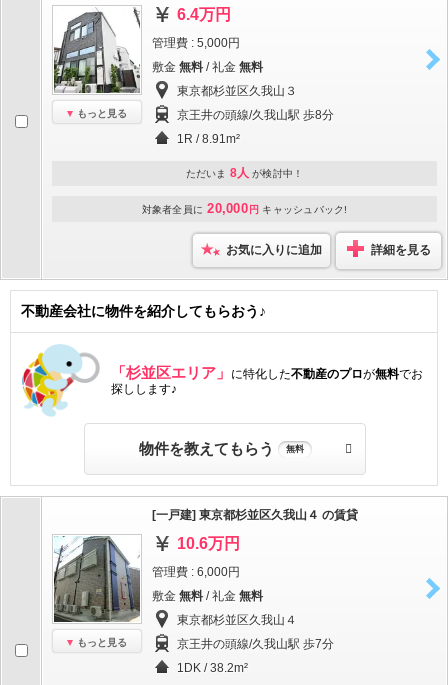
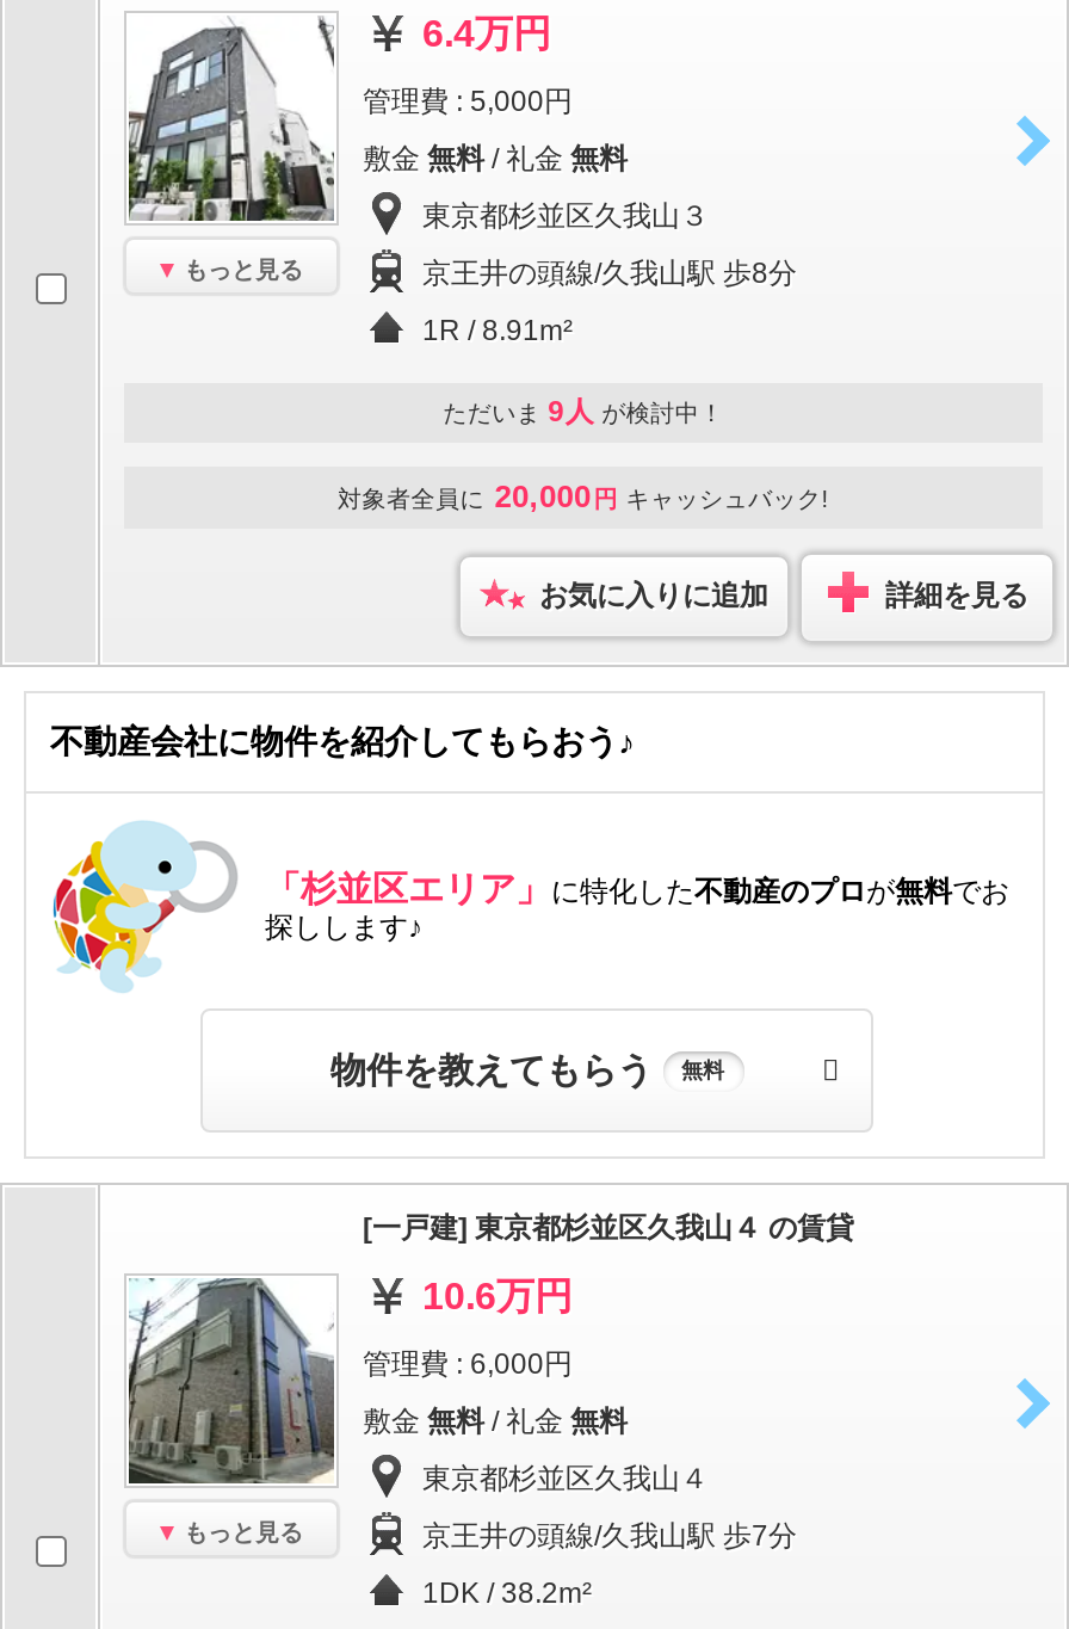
[186,166,303,180] ただいま 8人 が検討中！ -> [443,395,724,429] ただいま 9人 が検討中！

